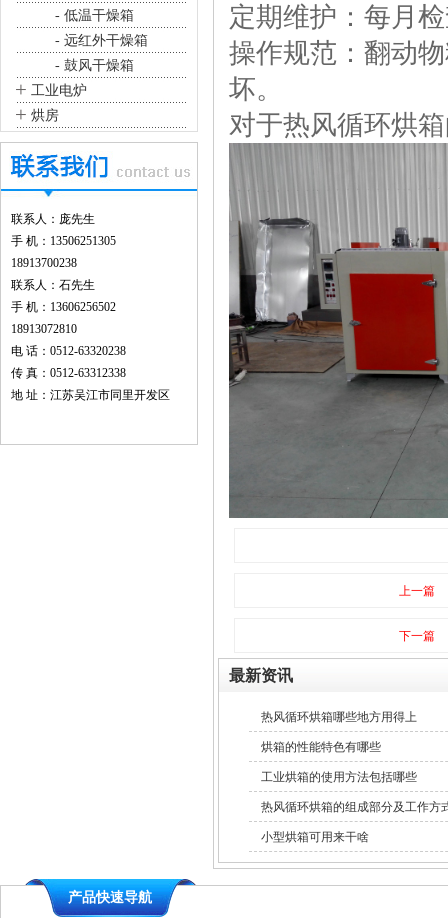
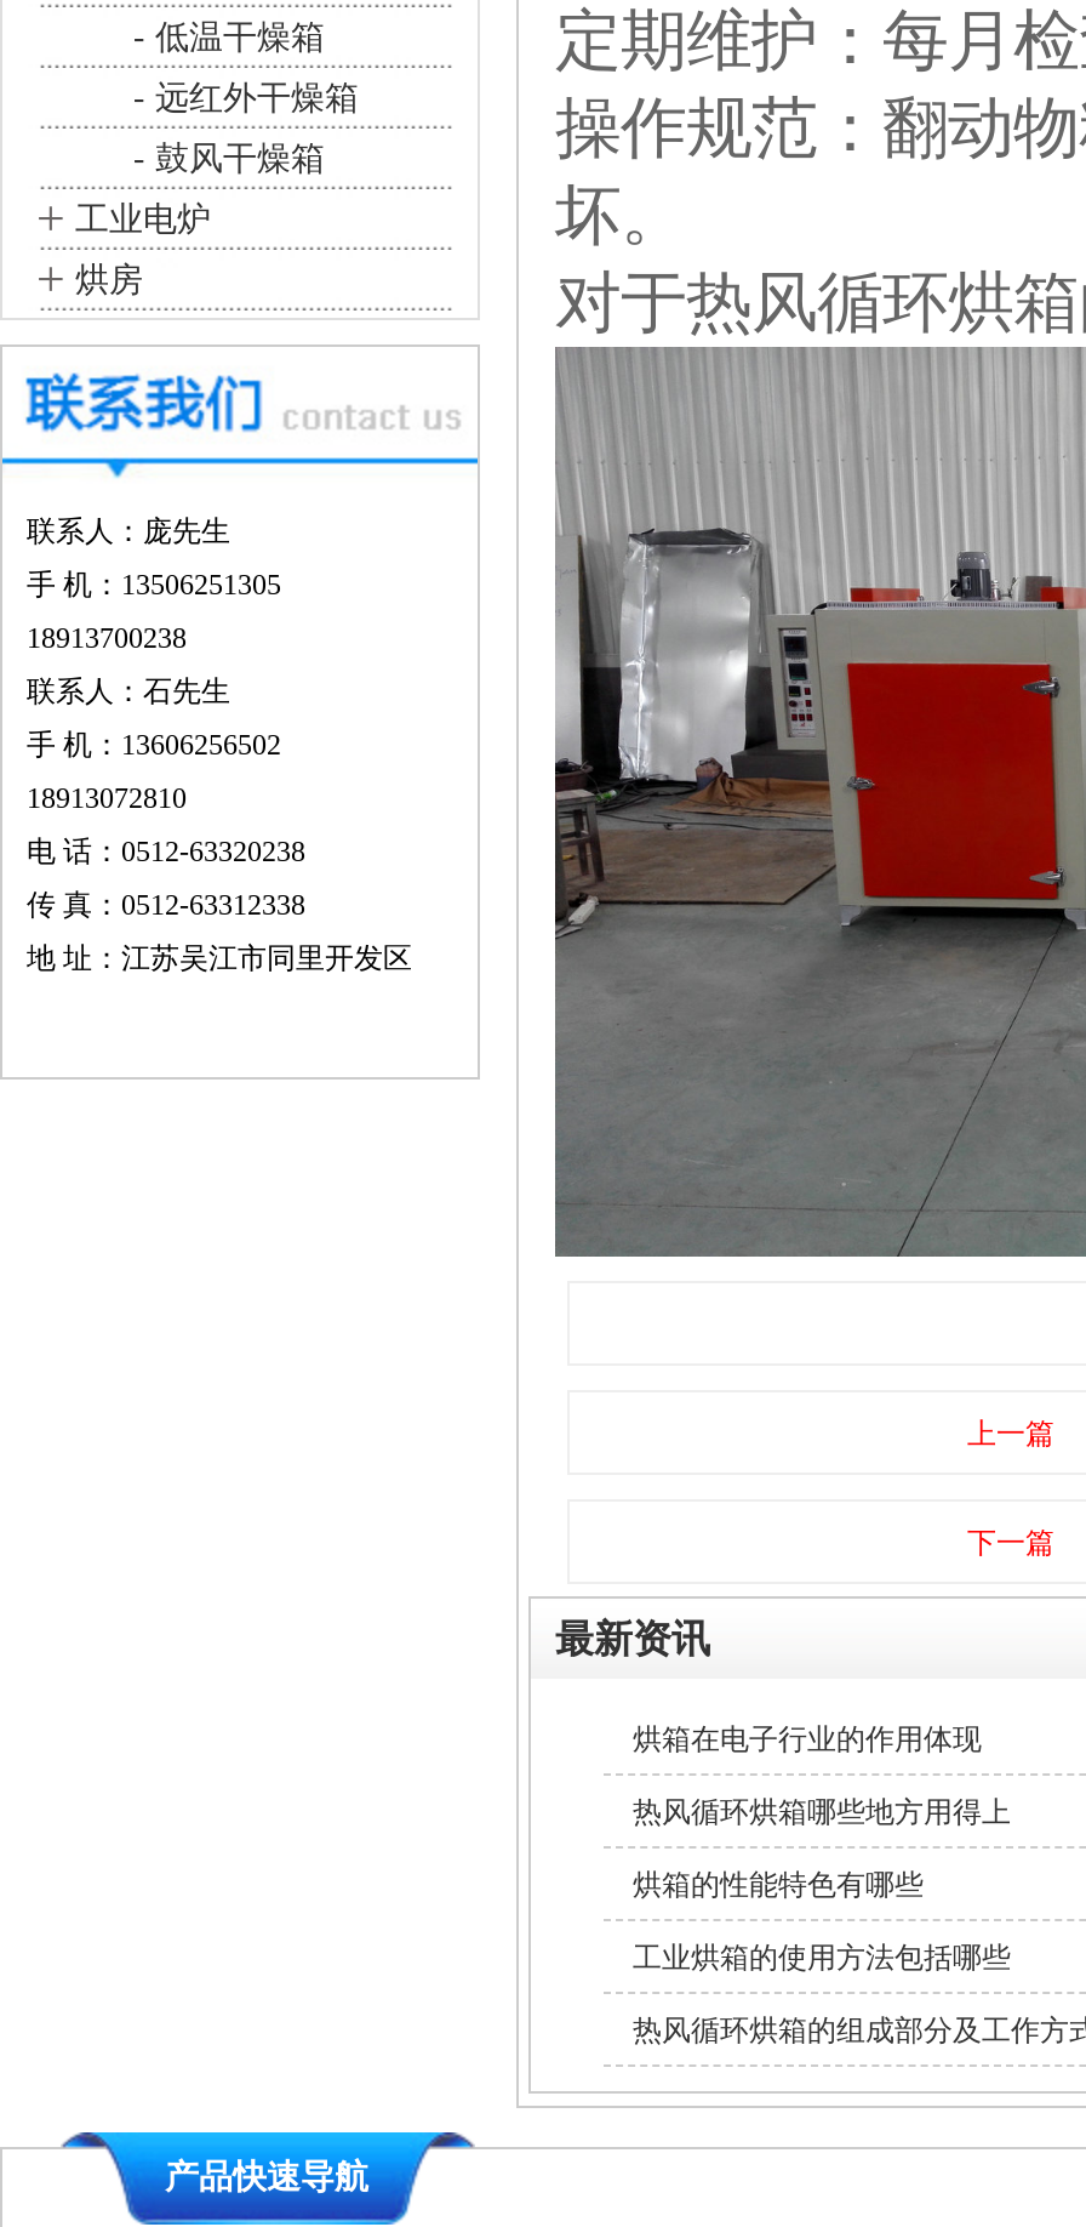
none -> [633,1722,982,1756] 烘箱在电子行业的作用体现
moved [261,710,417,784] -> [633,1795,1011,1975]: 热风循环烘箱哪些地方用得上 | 烘箱的性能特色有哪些 | 工业烘箱的使用方法包括哪些
[261,830,369,844] 小型烘箱可用来干啥 -> none

